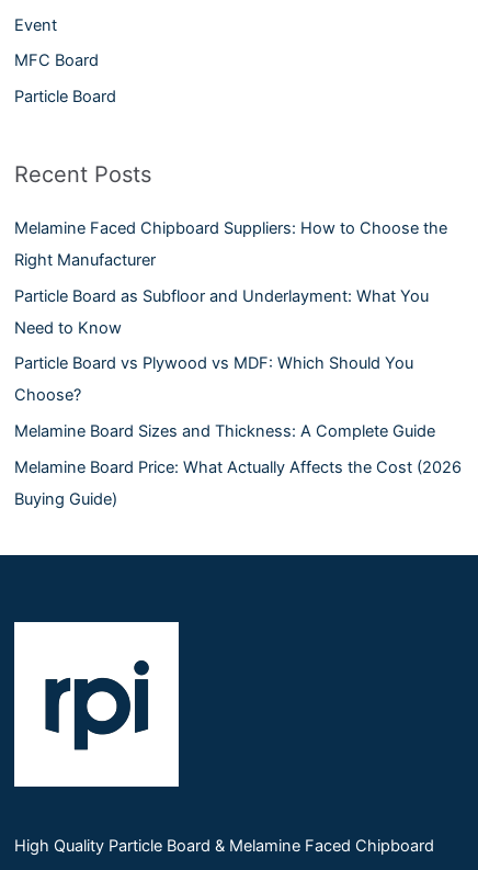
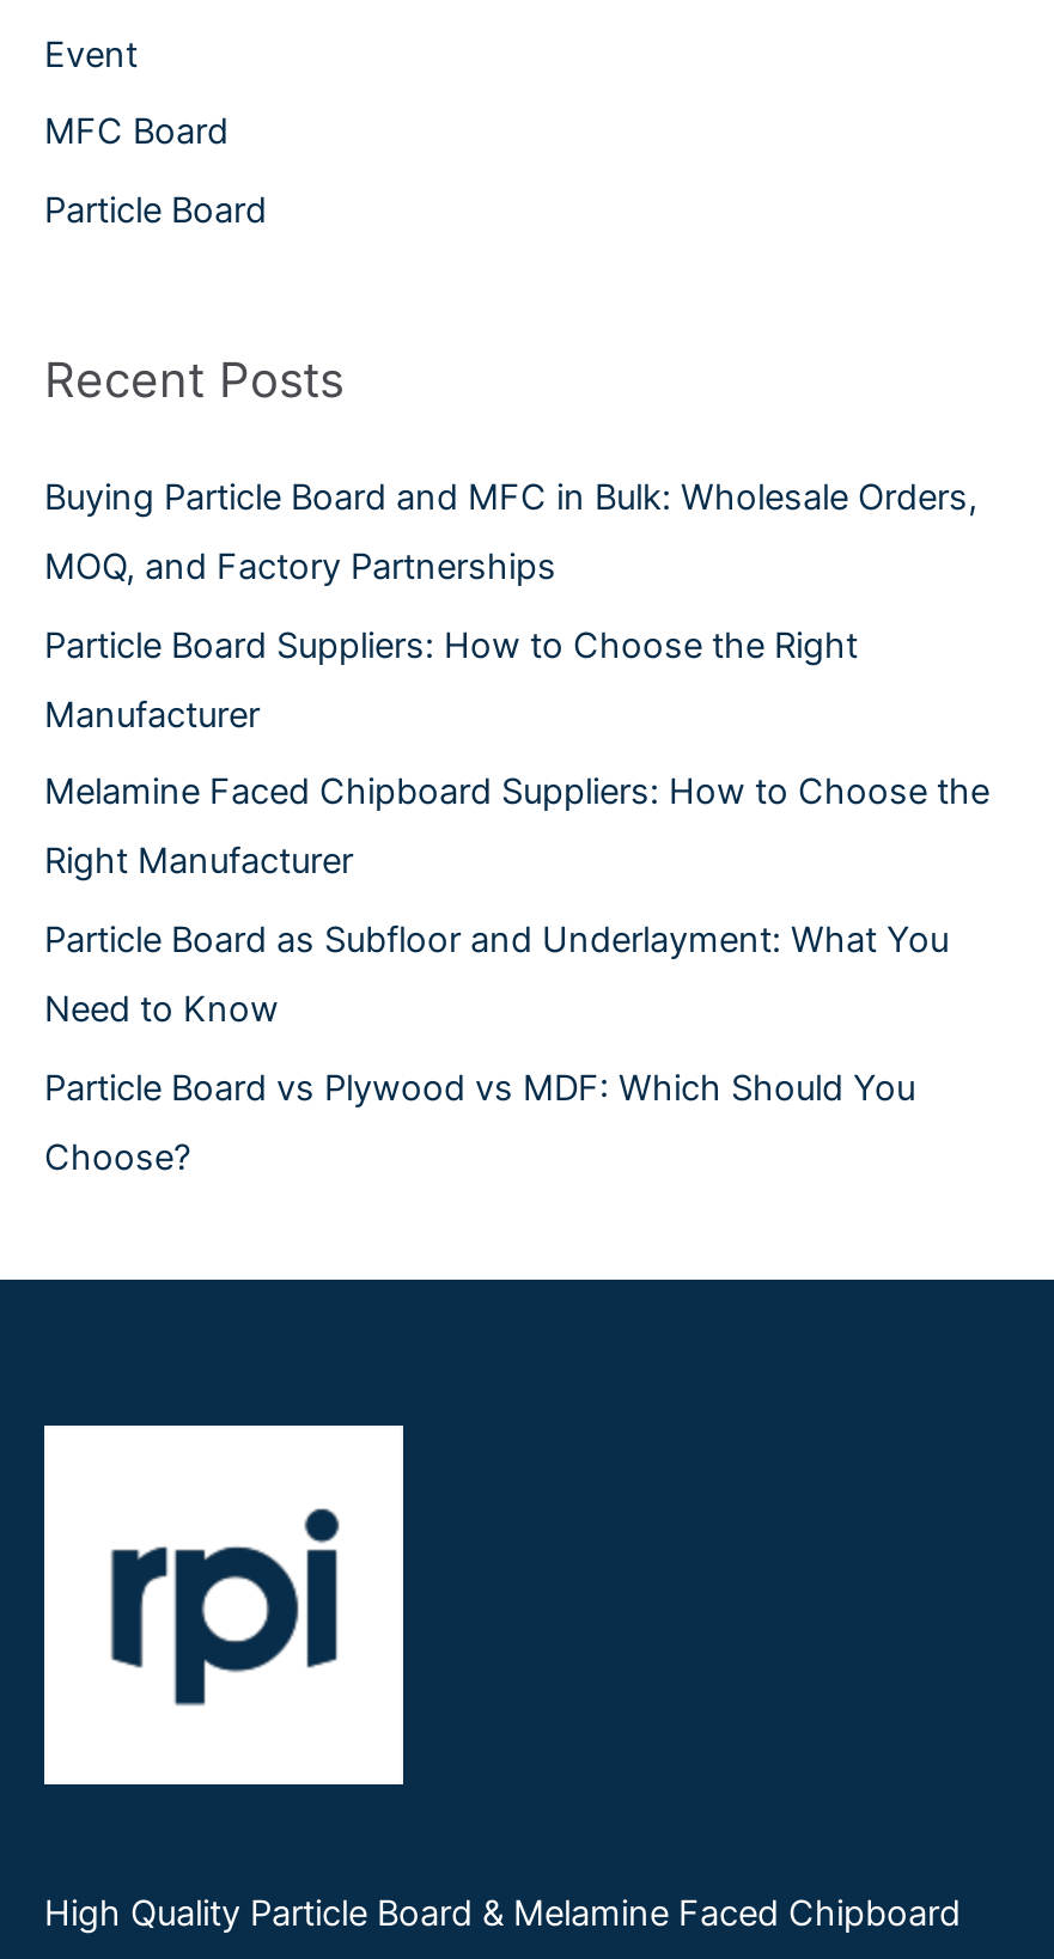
none -> [44,476,977,736] Buying Particle Board and MFC in Bulk: Wholesale Orders, | MOQ, and Factory Partnerships | Particle Board Suppliers: How to Choose the Right | Manufacturer
moved [14,218,447,405] -> [44,771,989,1178]: Melamine Faced Chipboard Suppliers: How to Choose the | Right Manufacturer | Particle Board as Subfloor and Underlayment: What You | Need to Know | Particle Board vs Plywood vs MDF: Which Should You | Choose?
[14,421,462,509] Melamine Board Sizes and Thickness: A Complete Guide | Melamine Board Price: What Actually Affects the Cost (2026 | Buying Guide) -> none

